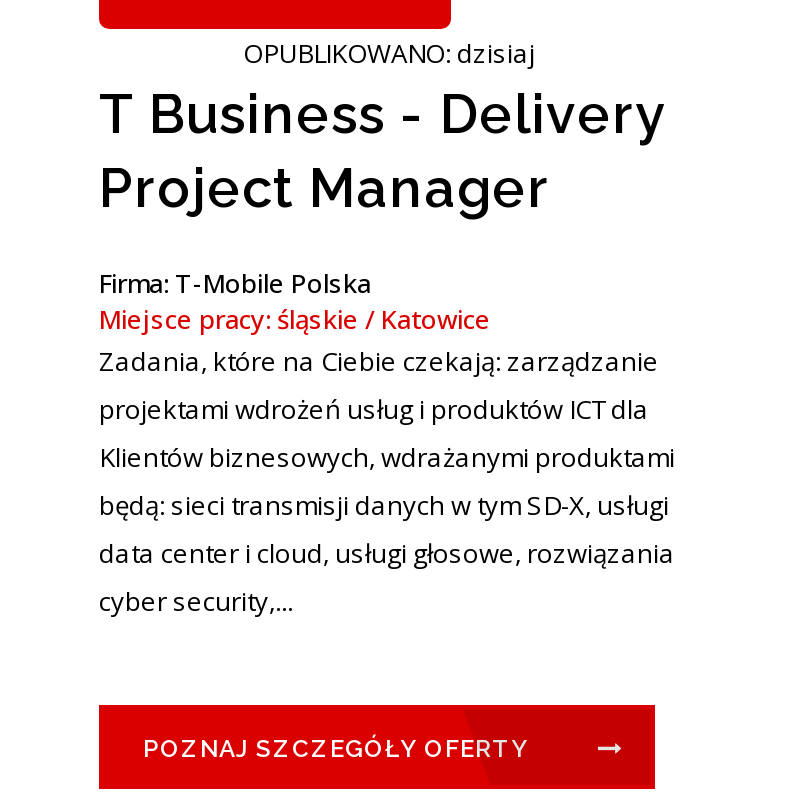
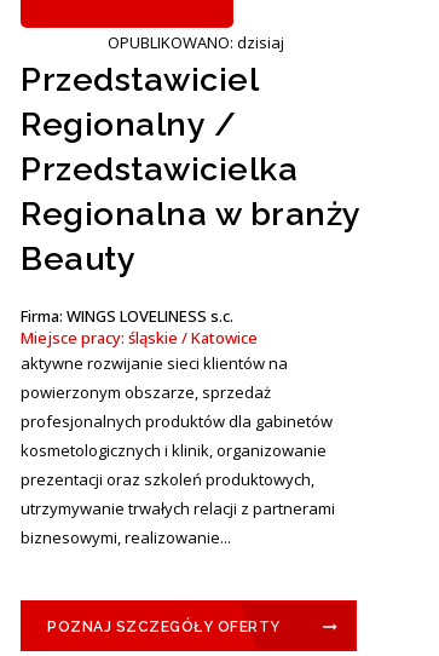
[99,83,664,219] T Business - Delivery | Project Manager -> [21,61,360,277] Przedstawiciel | Regionalny / | Przedstawicielka | Regionalna w branży | Beauty
[99,265,371,301] Firma: T-Mobile Polska -> [21,305,233,327] Firma: WINGS LOVELINESS s.c.
[99,343,675,619] Zadania, które na Ciebie czekają: zarządzanie | projektami wdrożeń usług i produktów ICT dla | Klientów biznesowych, wdrażanymi produktami | będą: sieci transmisji danych w tym SD-X, usługi | data center i cloud, usługi głosowe, rozwiązania | cyber security,... -> [21,352,335,548] aktywne rozwijanie sieci klientów na | powierzonym obszarze, sprzedaż | profesjonalnych produktów dla gabinetów | kosmetologicznych i klinik, organizowanie | prezentacji oraz szkoleń produktowych, | utrzymywanie trwałych relacji z partnerami | biznesowymi, realizowanie...

